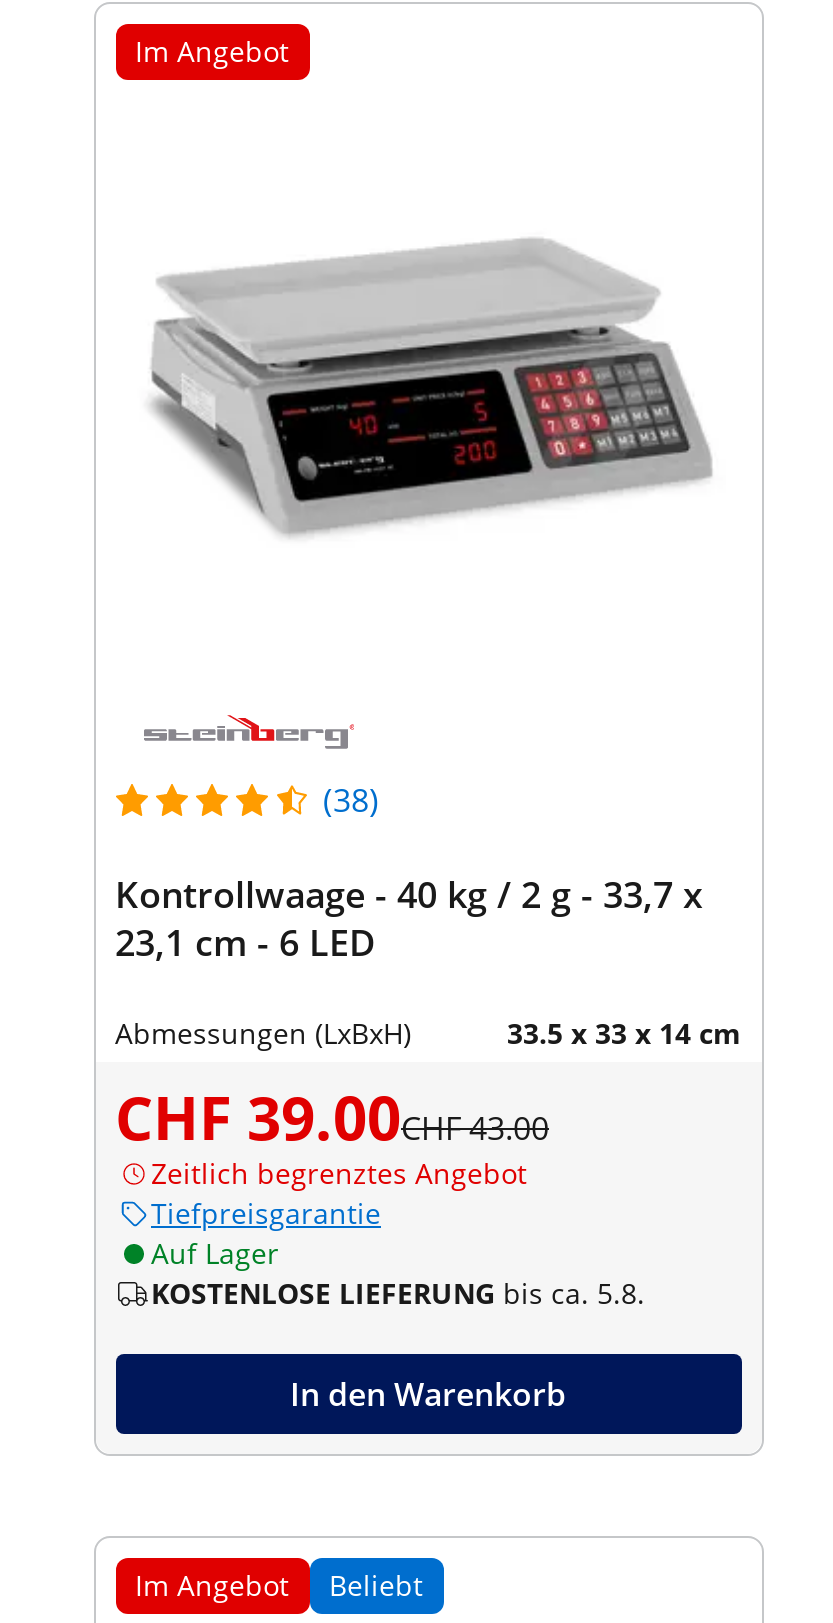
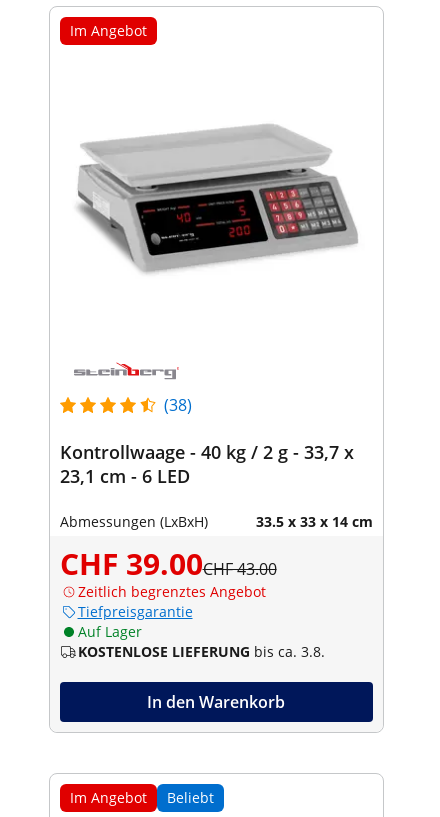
[151,1273,645,1311] KOSTENLOSE LIEFERUNG bis ca. 5.8. -> [77,642,324,661] KOSTENLOSE LIEFERUNG bis ca. 3.8.

